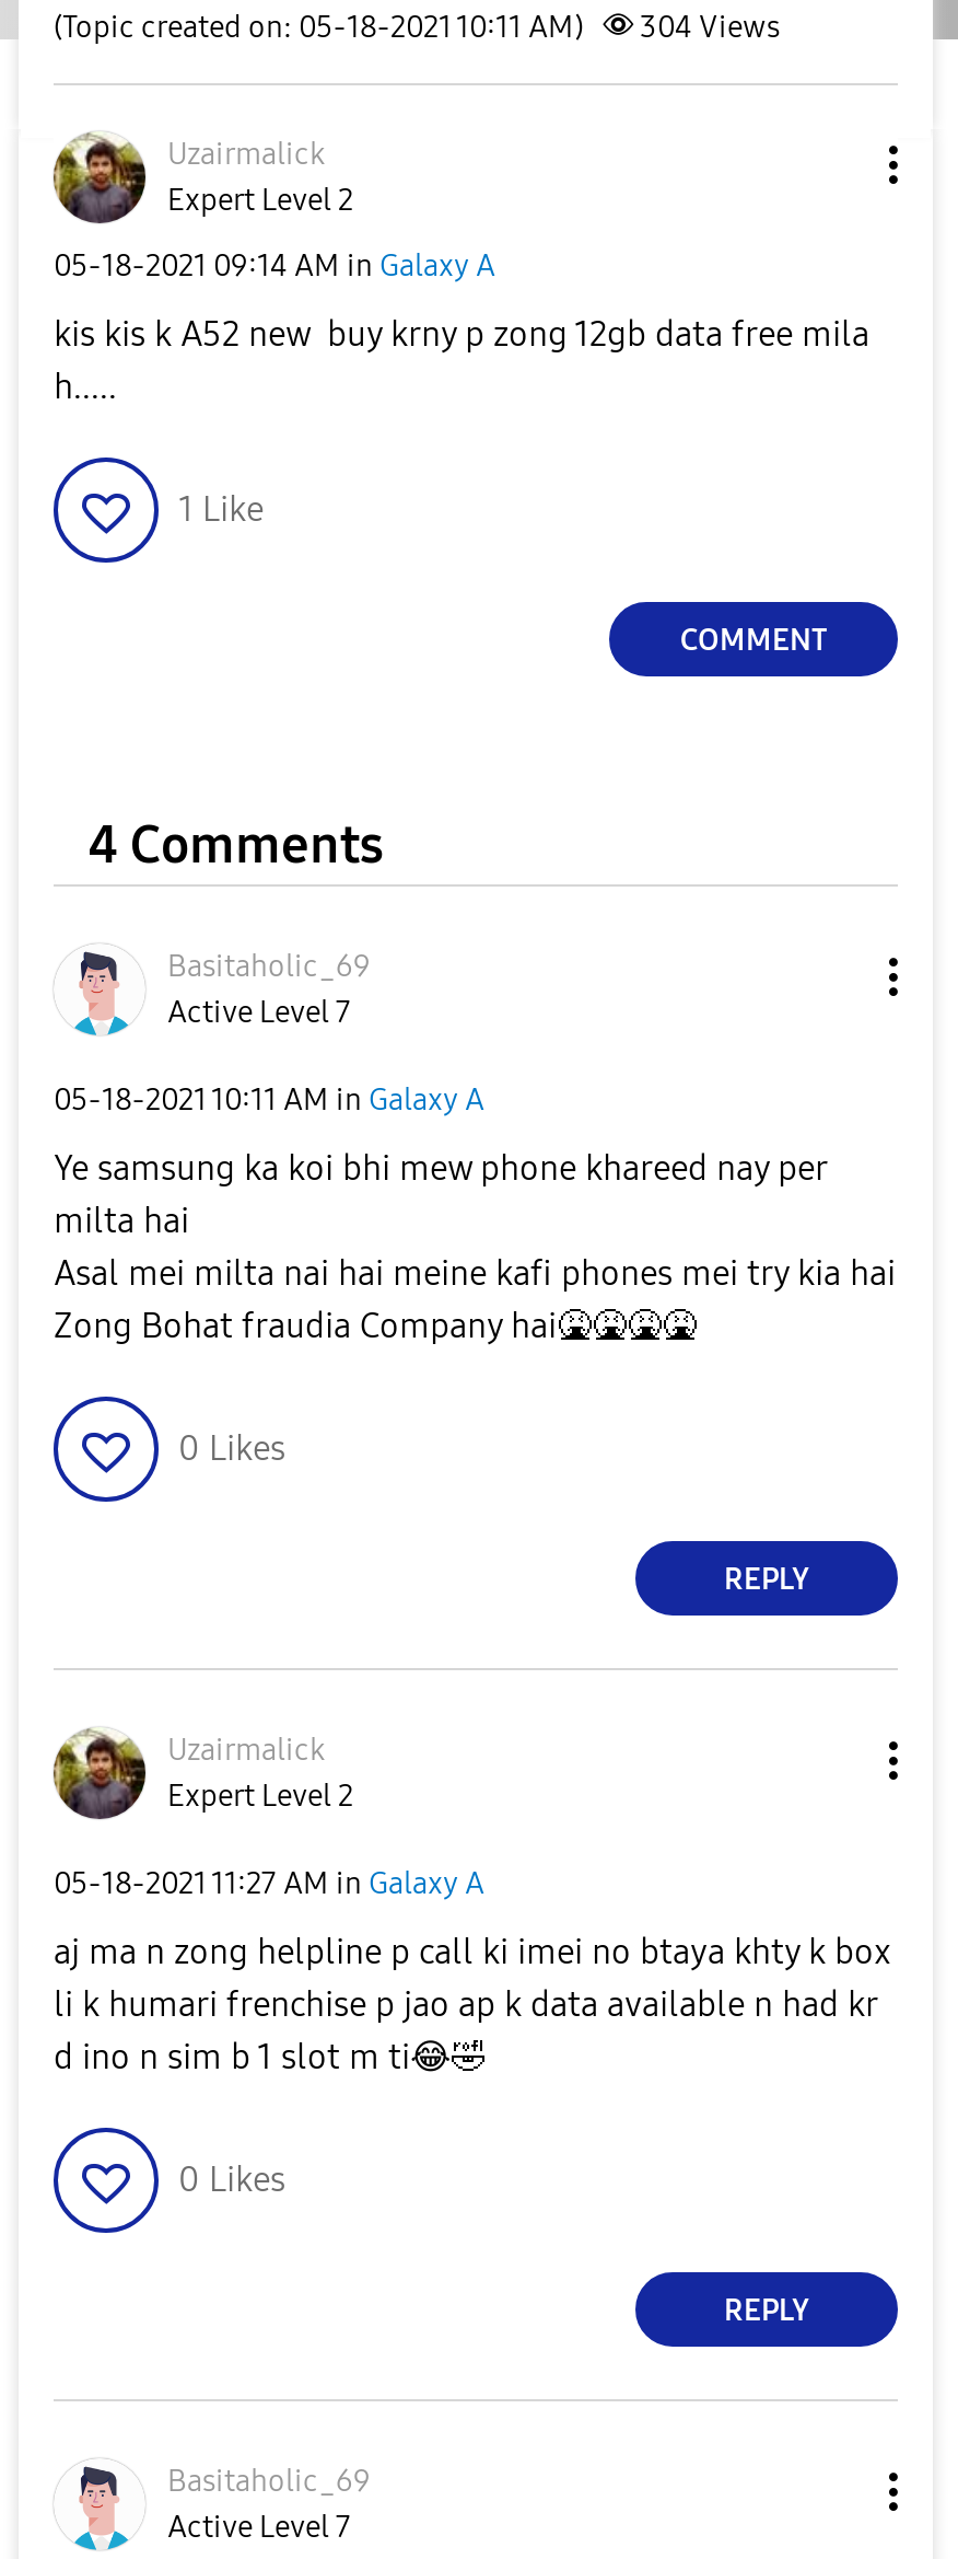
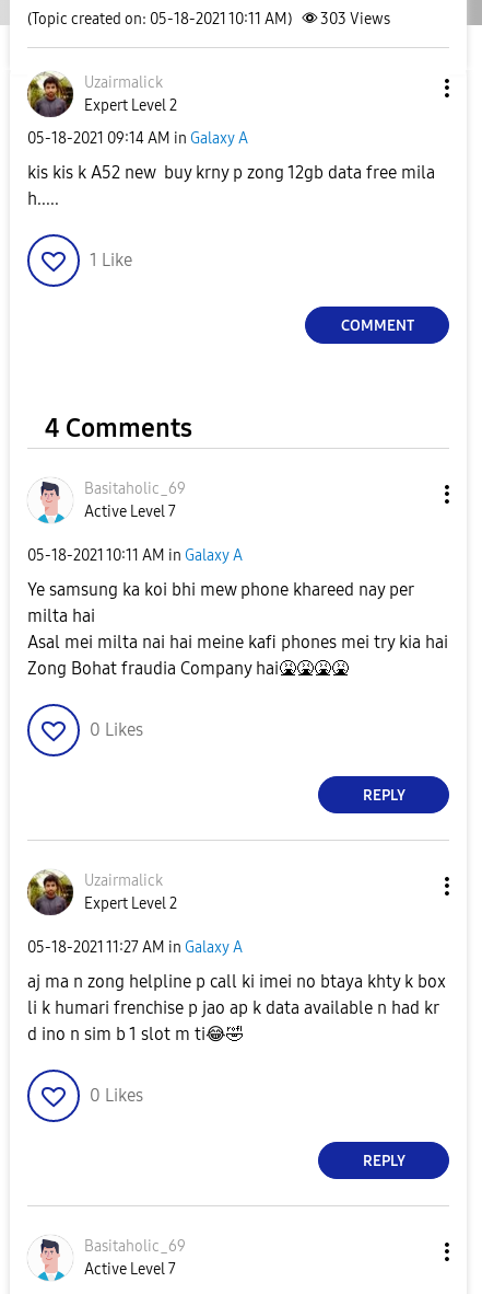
[54,9,780,46] (Topic created on: 05-18-2021 10:11 AM) 304 Views -> [27,10,390,28] (Topic created on: 05-18-2021 10:11 AM) 303 Views

